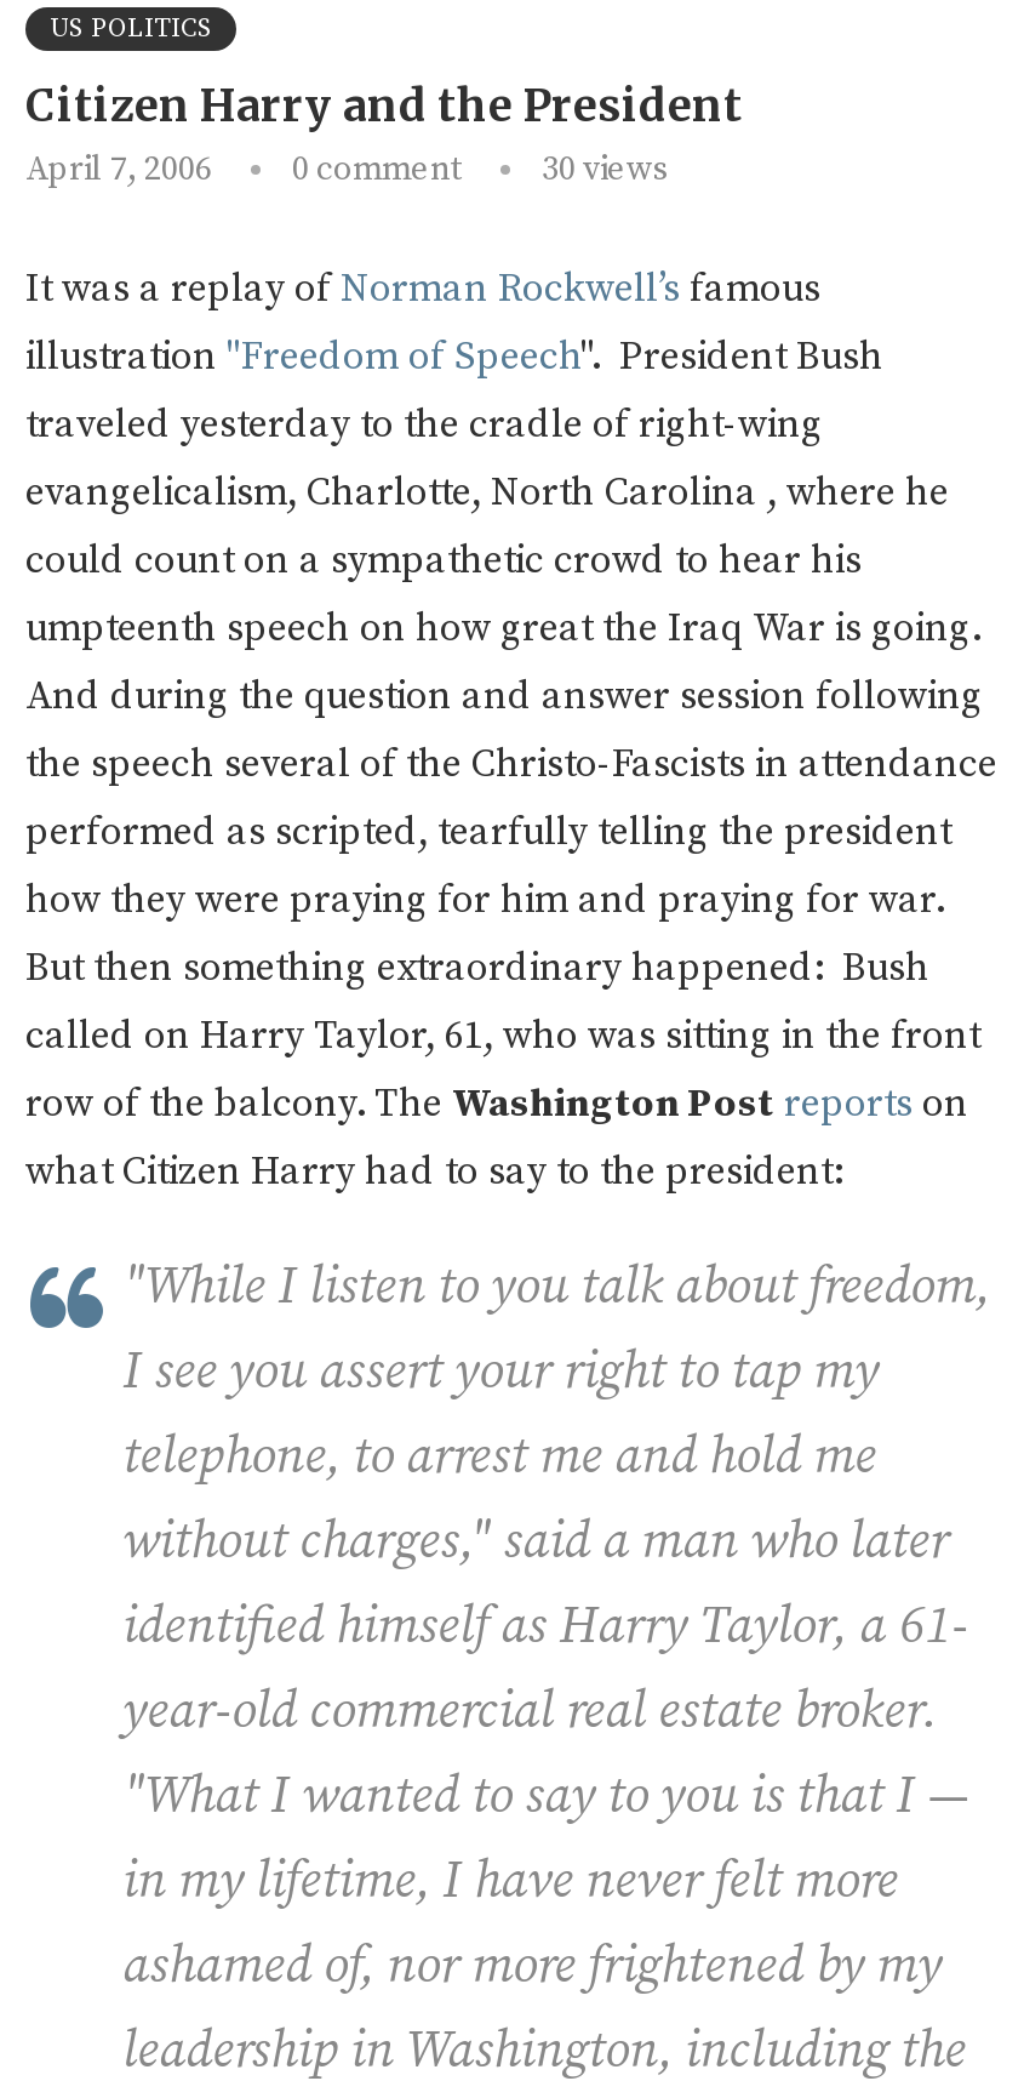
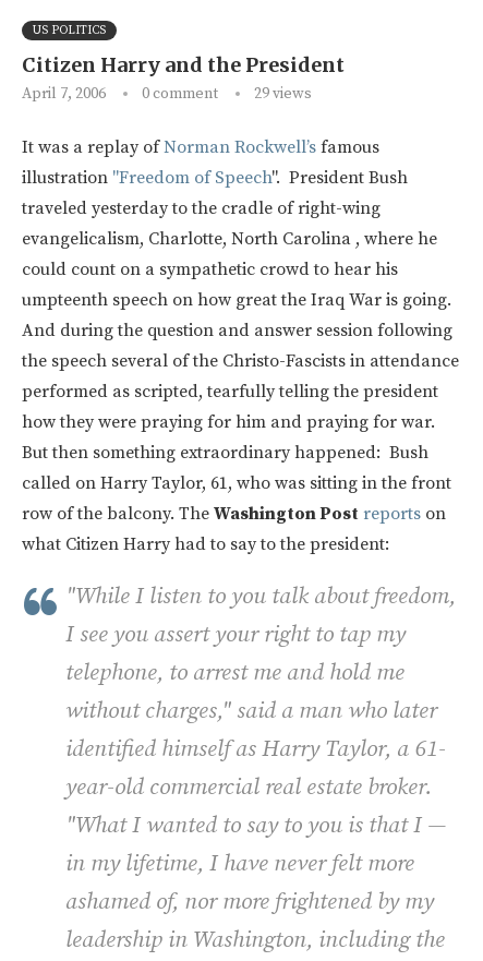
[25,148,670,192] April 7, 2006 0 comment 30 views -> [22,84,312,104] April 7, 2006 0 comment 29 views

